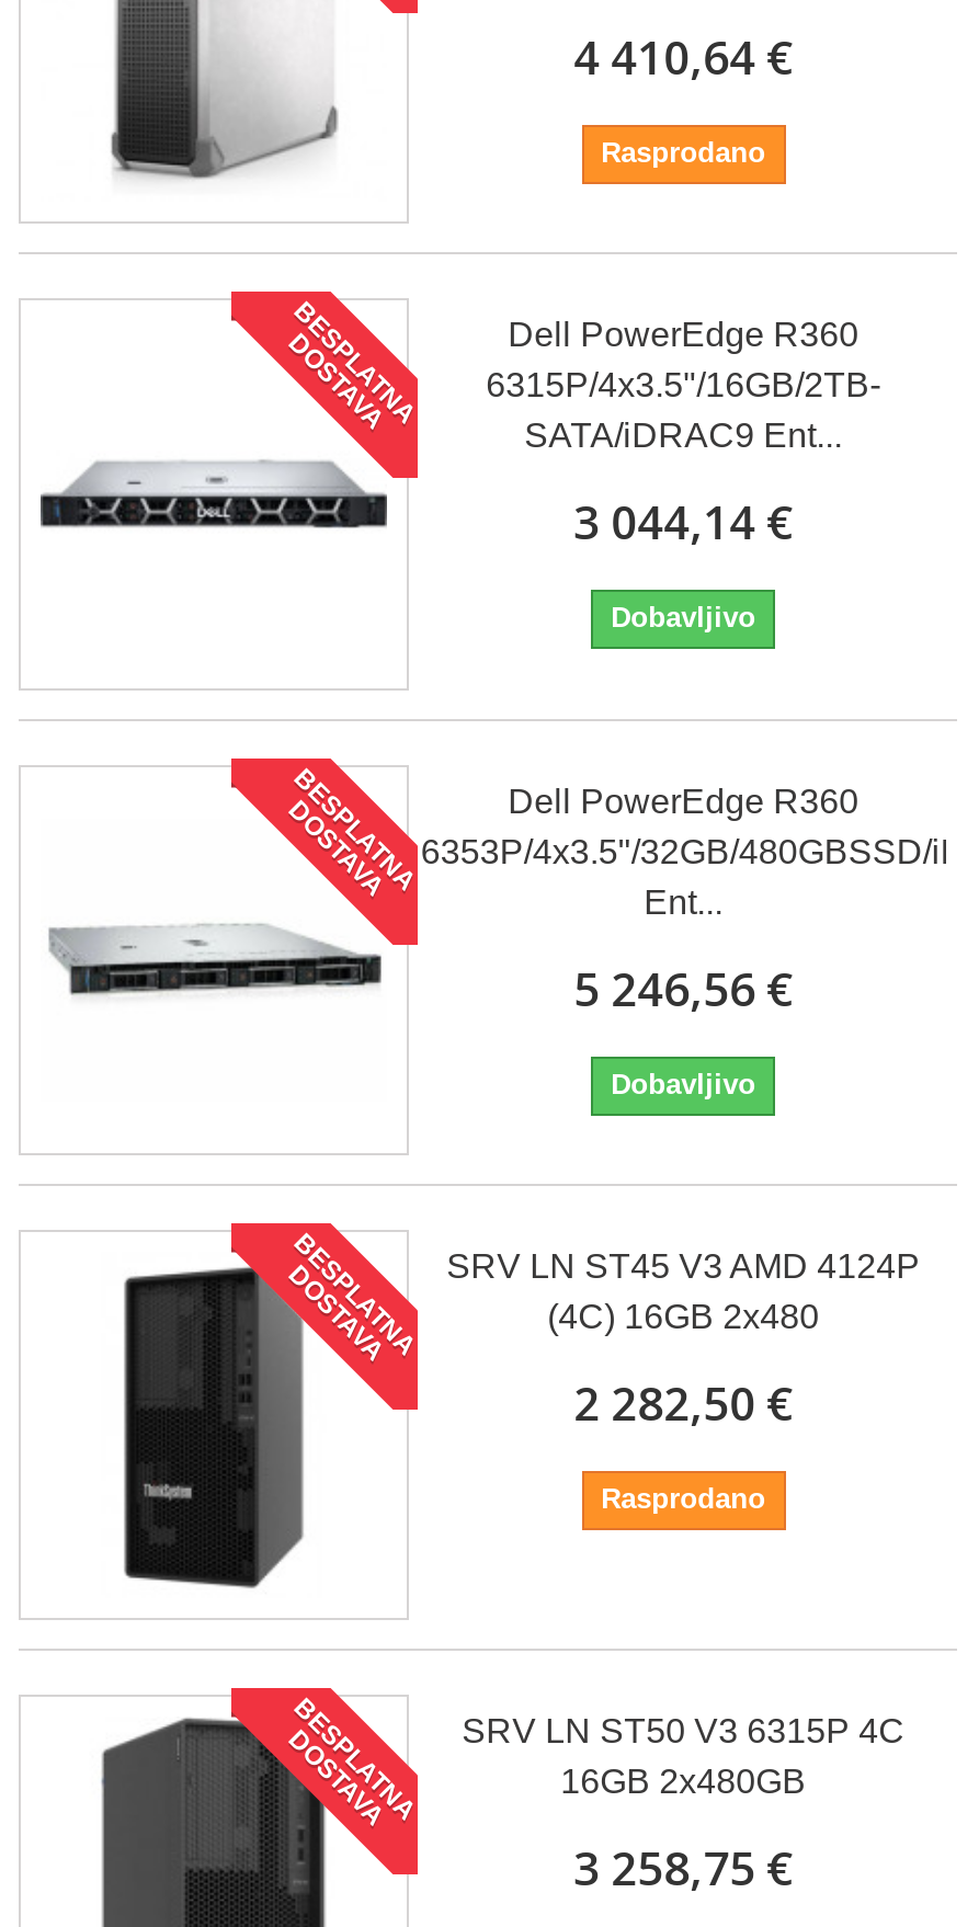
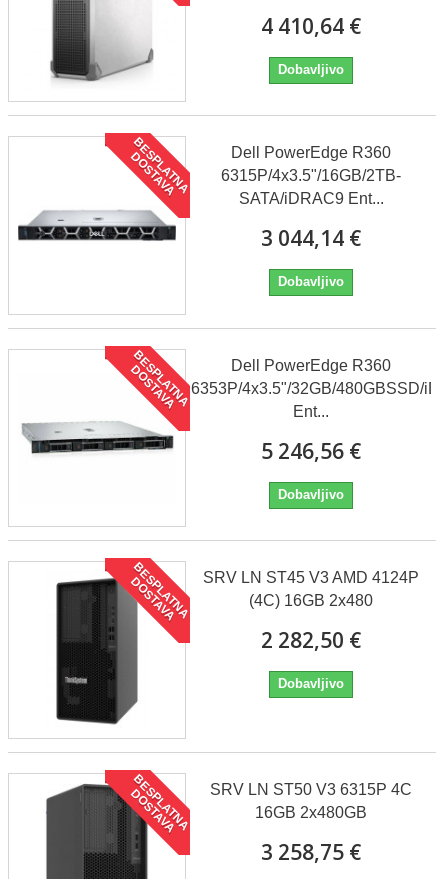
[601,136,766,169] Rasprodano -> [278,62,344,77] Dobavljivo
[601,1482,766,1515] Rasprodano -> [278,676,344,691] Dobavljivo

